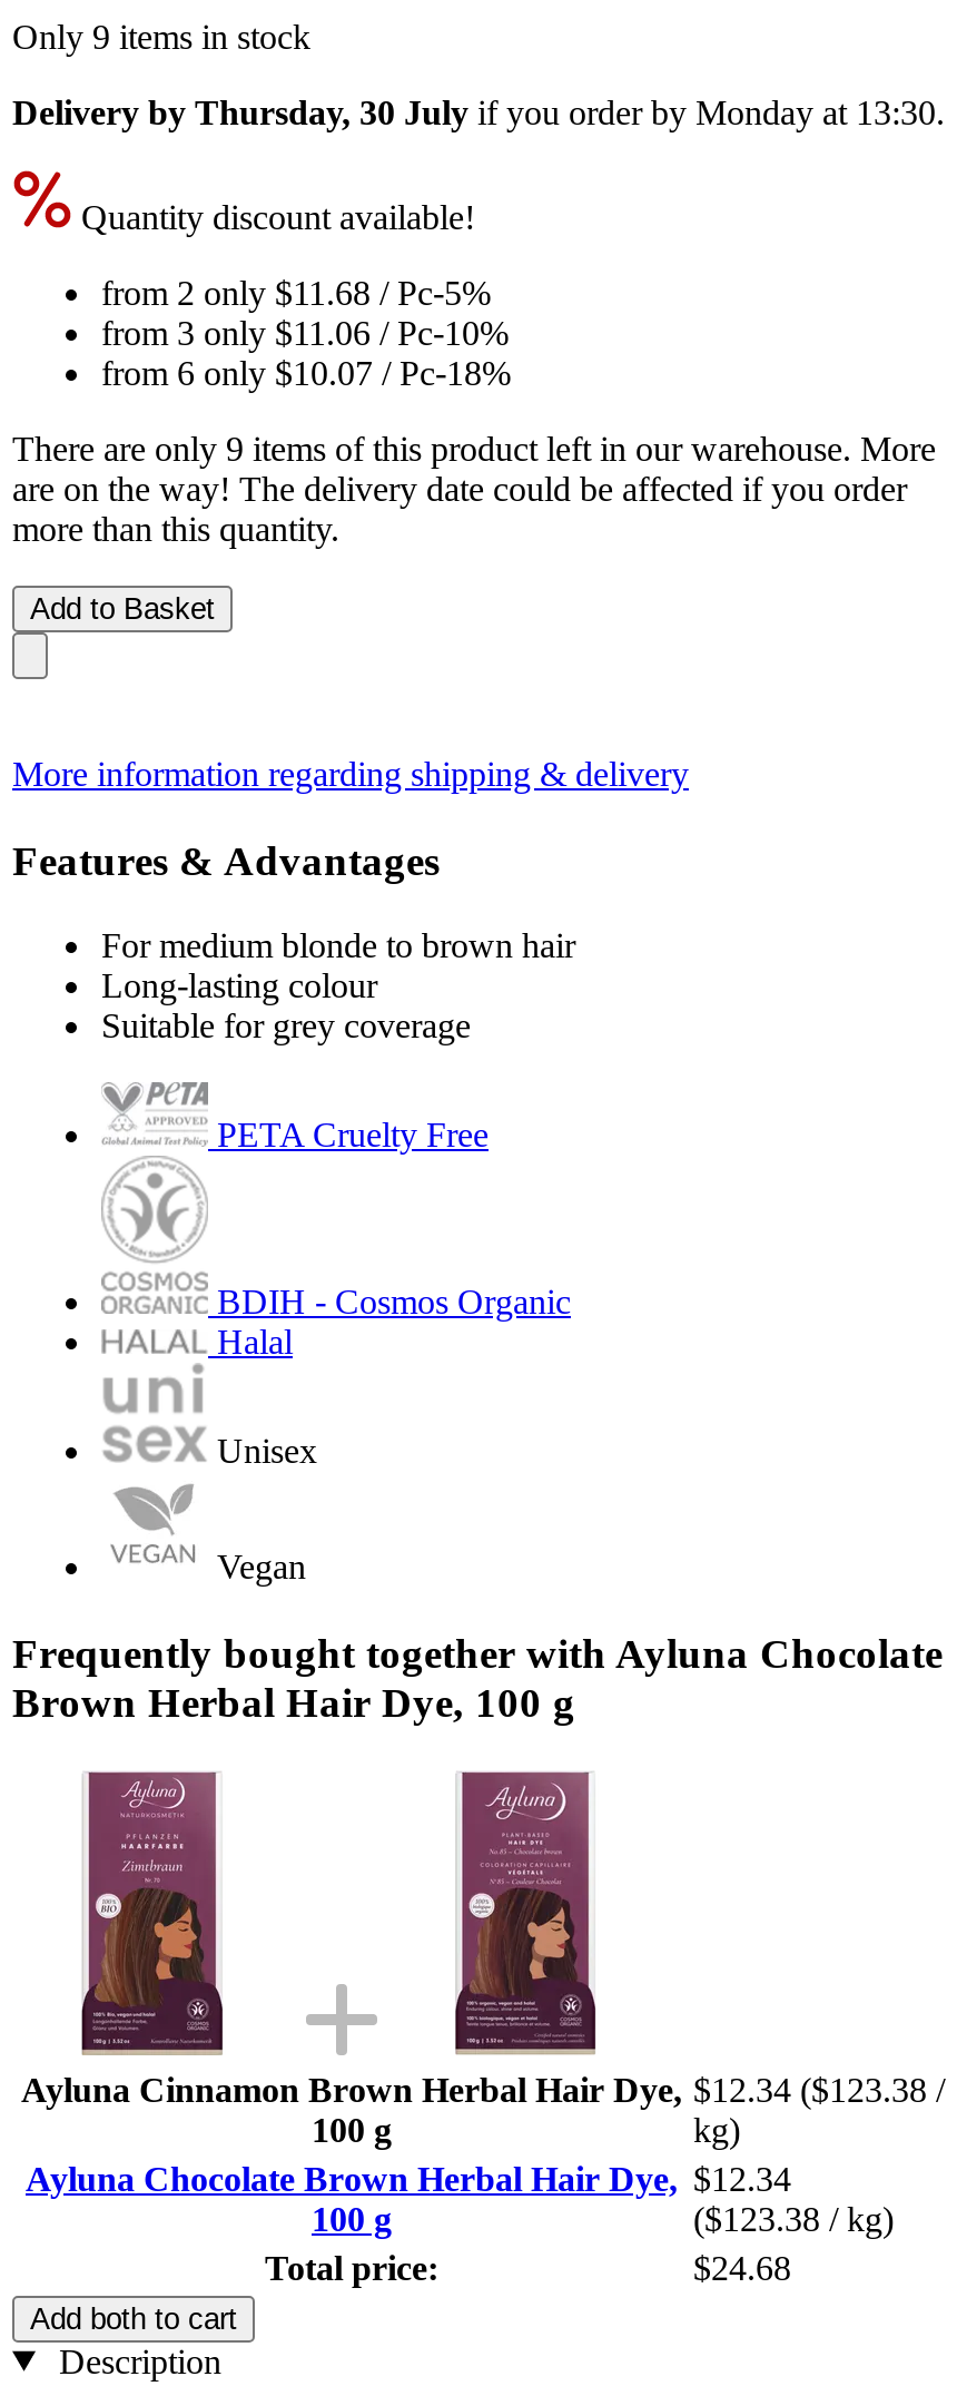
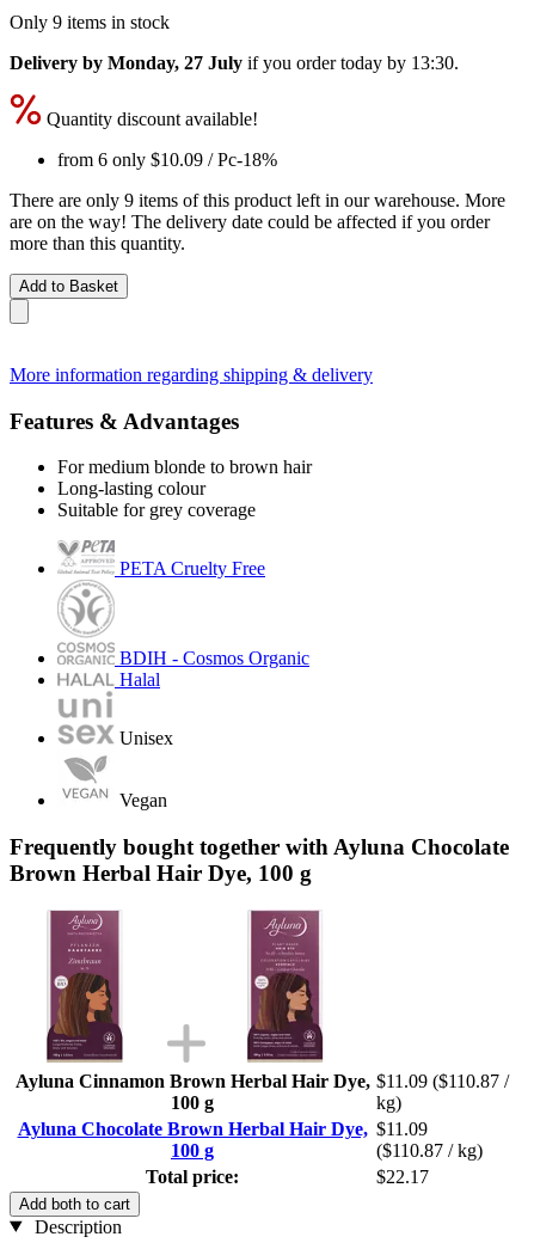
[12,93,945,131] Delivery by Thursday, 30 July if you order by Monday at 13:30. -> [10,52,459,73] Delivery by Monday, 27 July if you order today by 13:30.
[101,273,511,391] from 2 only $11.68 / Pc-5% | from 3 only $11.06 / Pc-10% | from 6 only $10.07 / Pc-18% -> [57,149,277,169] from 6 only $10.09 / Pc-18%
[21,2070,945,2108] Ayluna Cinnamon Brown Herbal Hair Dye, $12.34 ($123.38 / -> [15,1071,509,1091] Ayluna Cinnamon Brown Herbal Hair Dye, $11.09 ($110.87 /
[26,2159,791,2197] Ayluna Chocolate Brown Herbal Hair Dye, $12.34 -> [17,1118,428,1139] Ayluna Chocolate Brown Herbal Hair Dye, $11.09
[693,2199,894,2237] ($123.38 / kg) -> [376,1140,483,1160] ($110.87 / kg)
[693,2248,791,2286] $24.68 -> [376,1166,429,1186] $22.17

